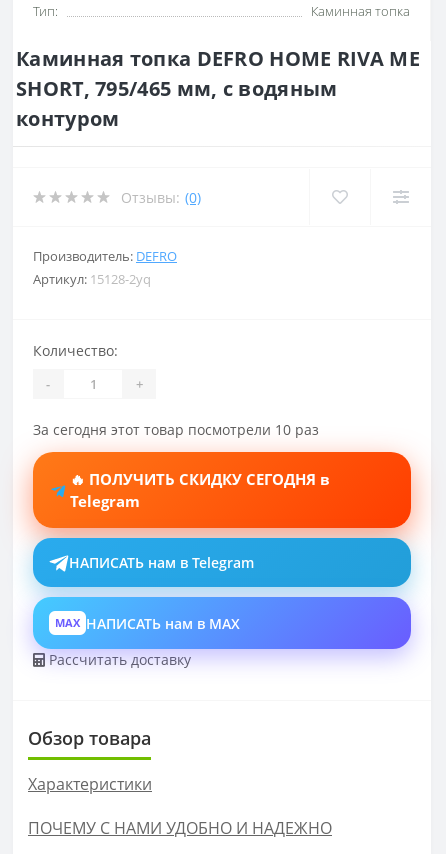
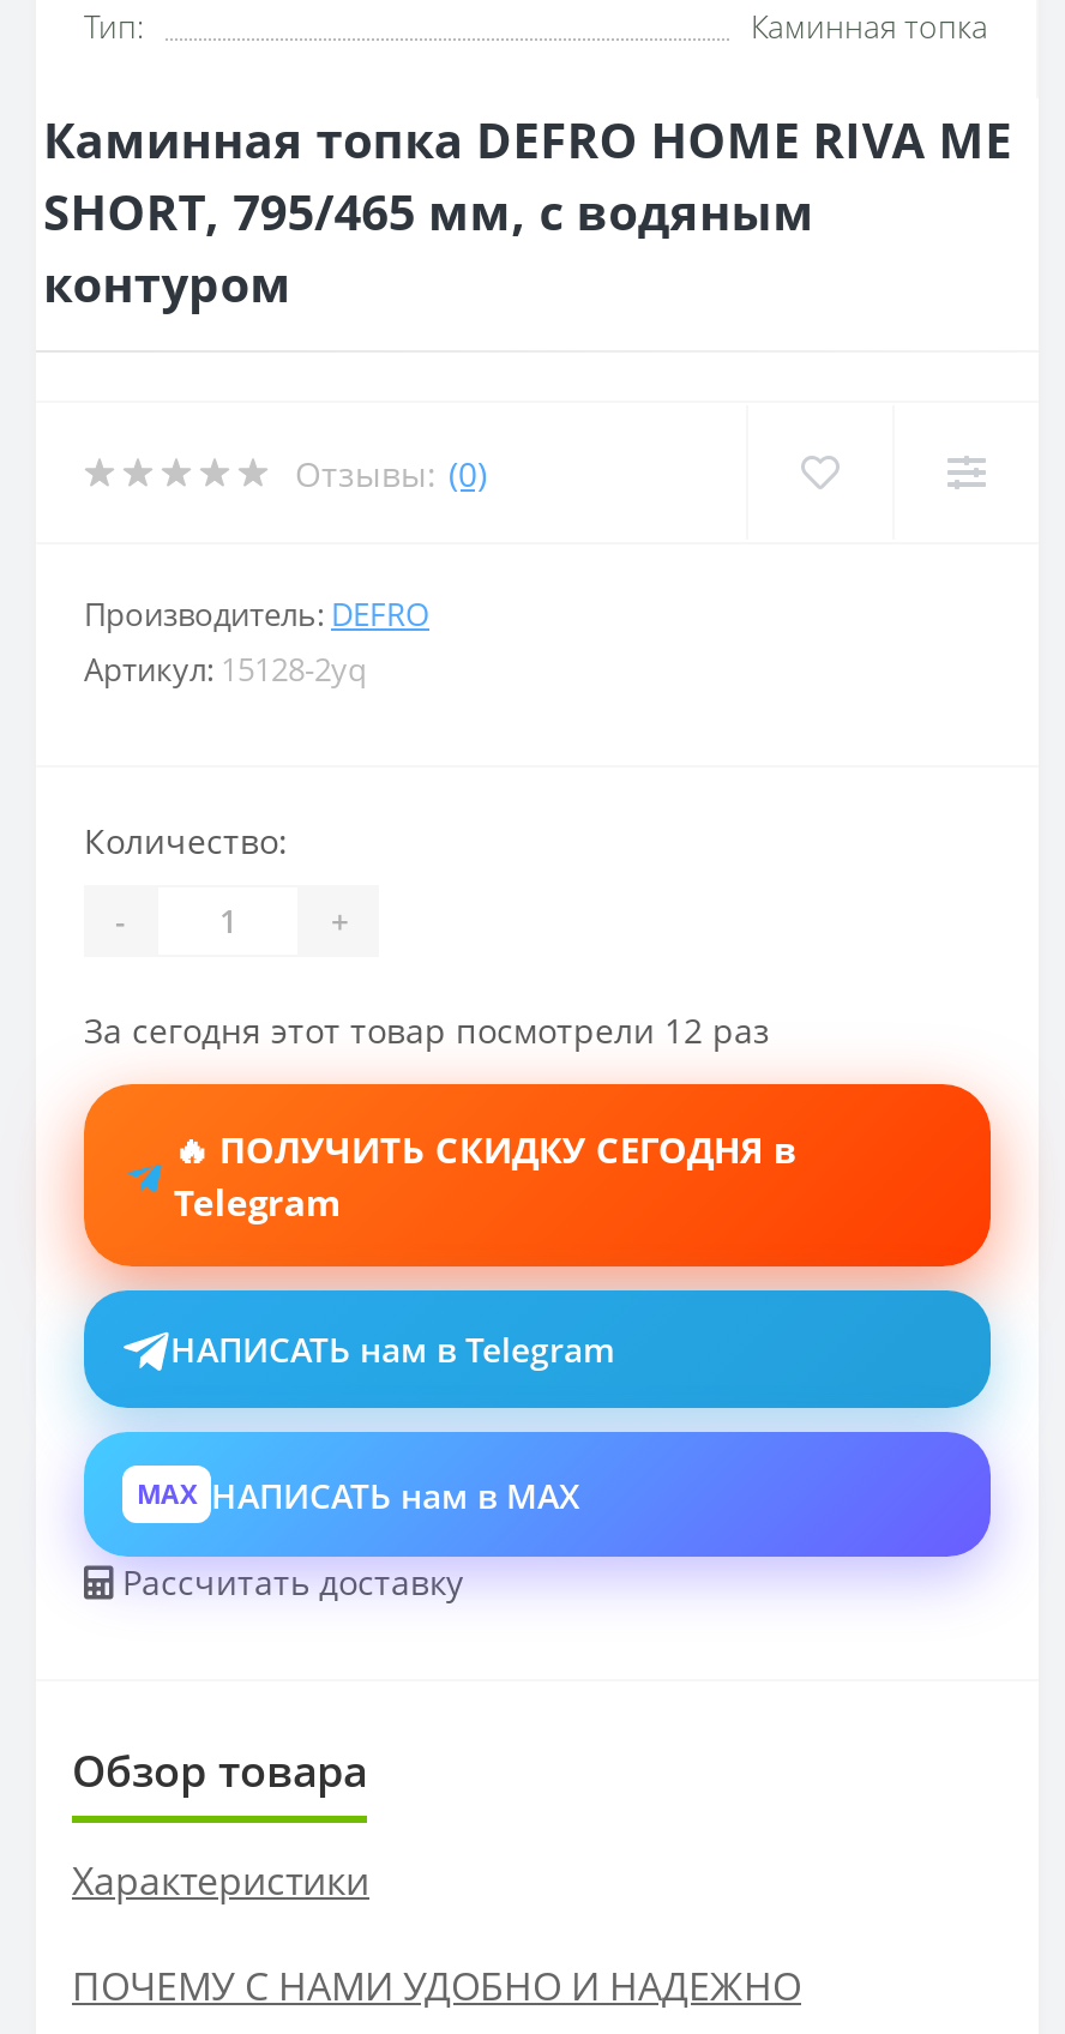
[33,420,319,439] За сегодня этот товар посмотрели 10 раз -> [84,1008,770,1053] За сегодня этот товар посмотрели 12 раз

